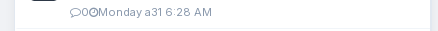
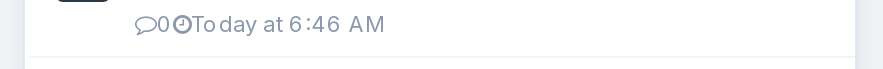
[81,5,212,19] 0 Monday a31 6:28 AM -> [157,10,385,38] 0 Today at 6:46 AM

